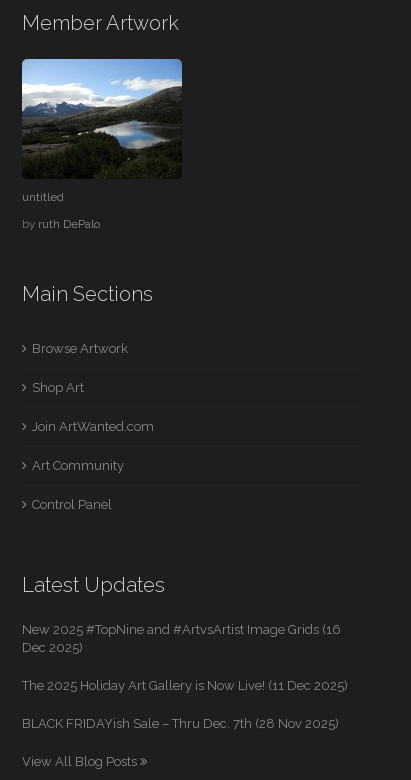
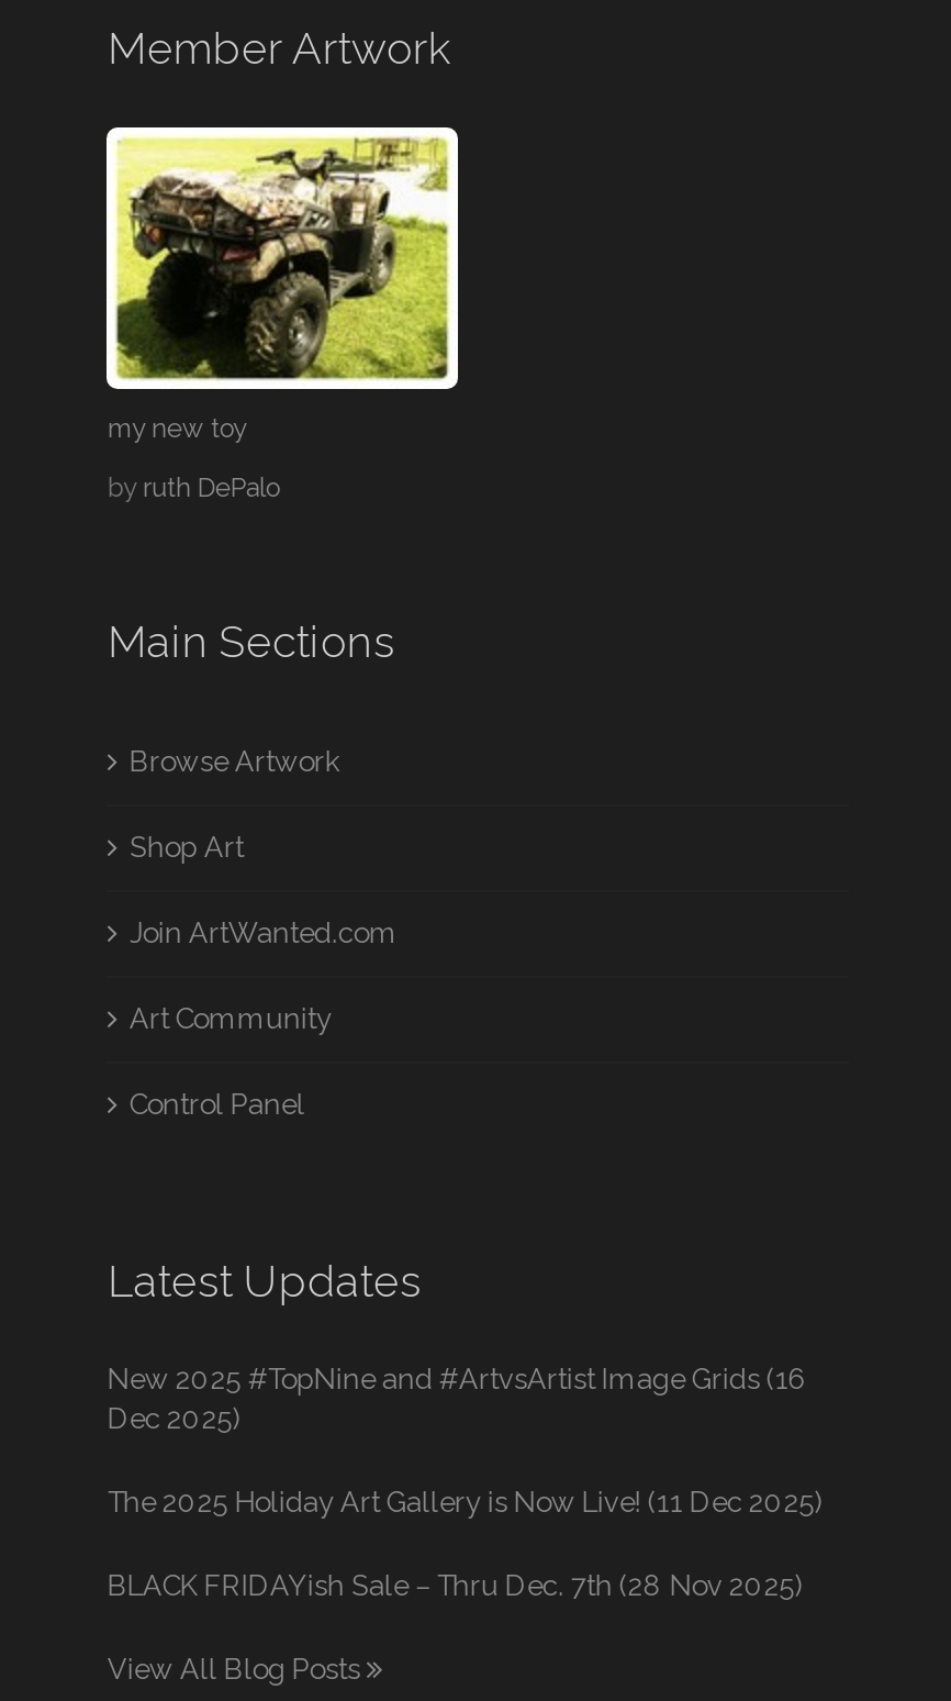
[21,58,183,204] [image] | untitled -> [104,125,460,445] [image] | my new toy

